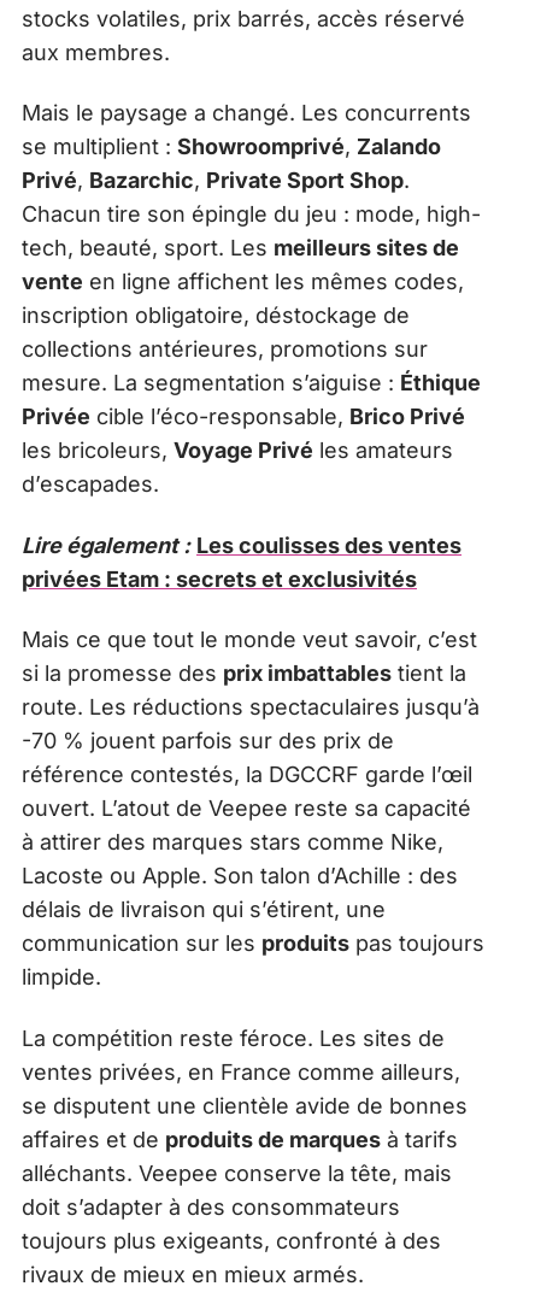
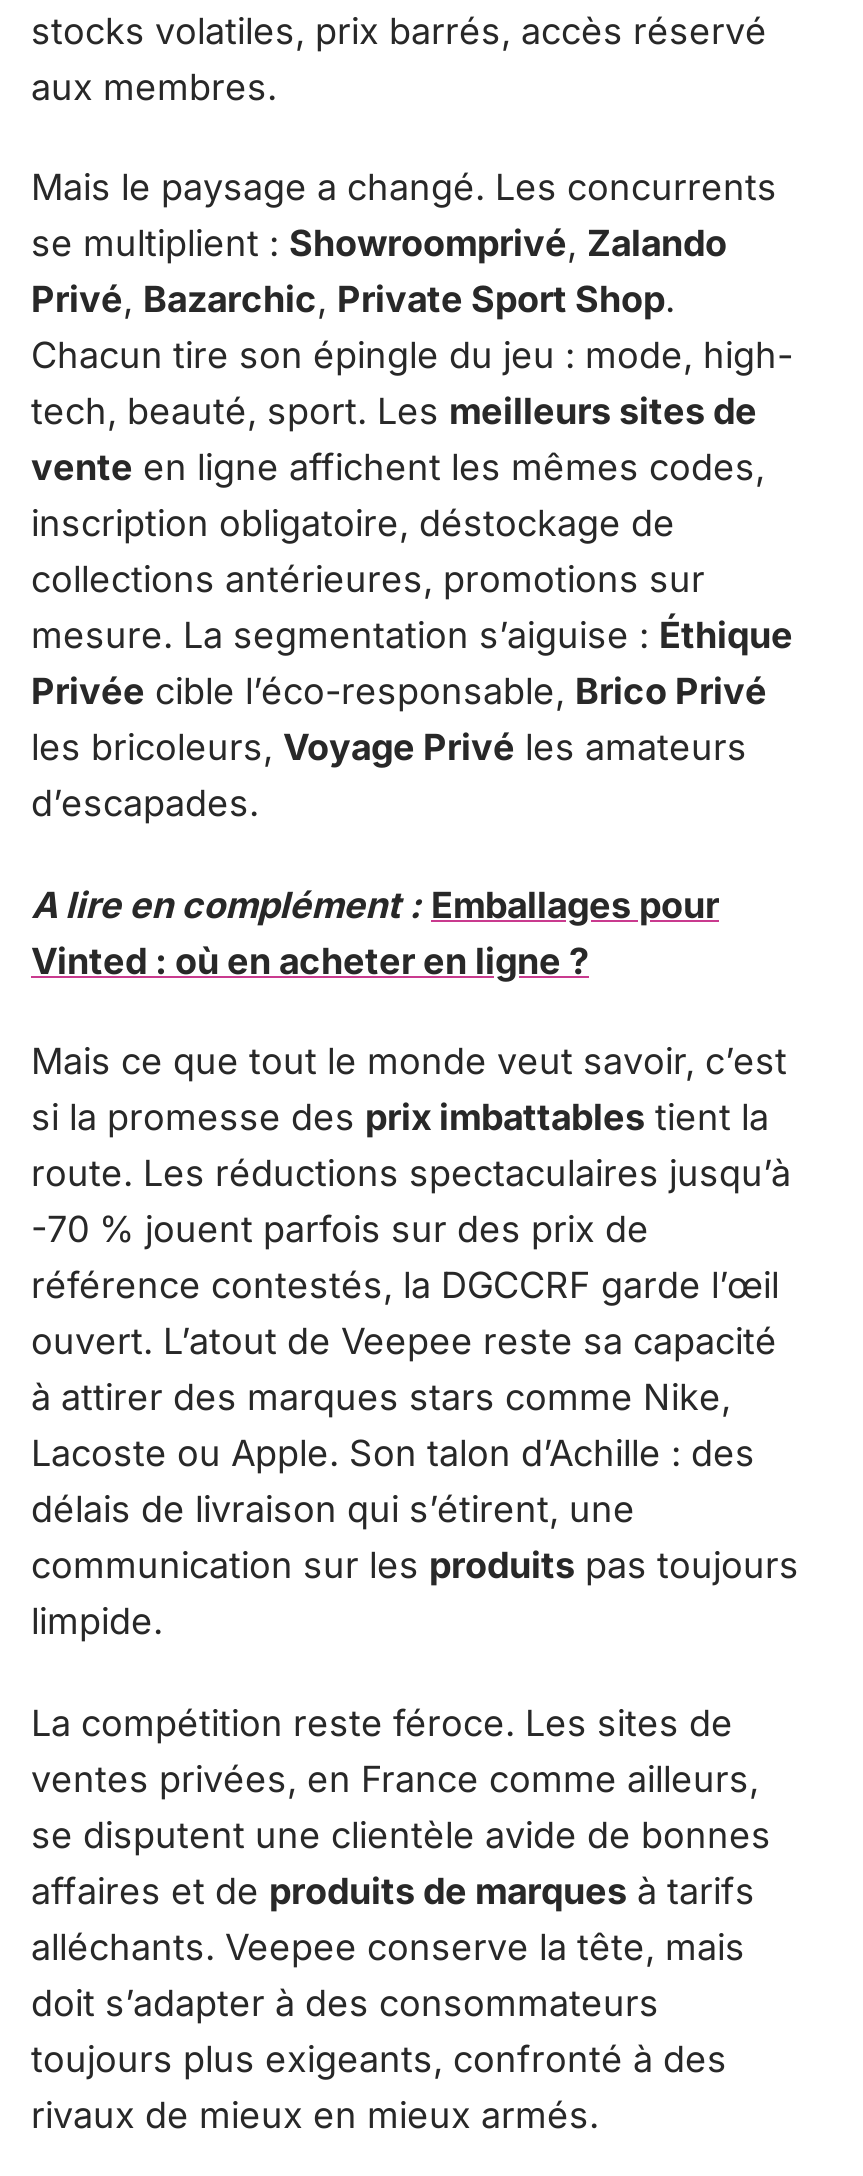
[22,533,461,592] Lire également : Les coulisses des ventes | privées Etam : secrets et exclusivités -> [31,884,719,982] A lire en complément : Emballages pour | Vinted : où en acheter en ligne ?

